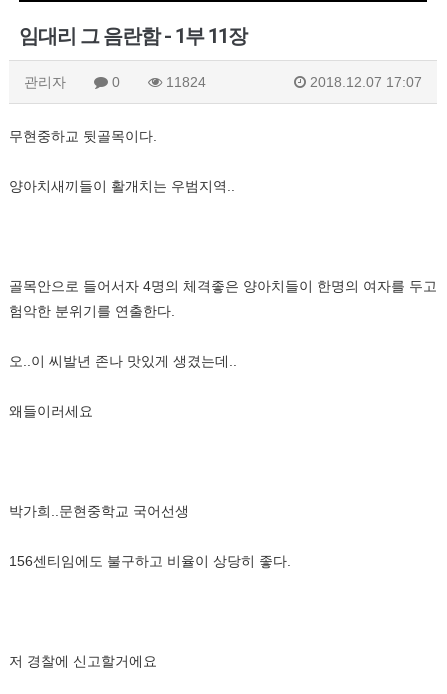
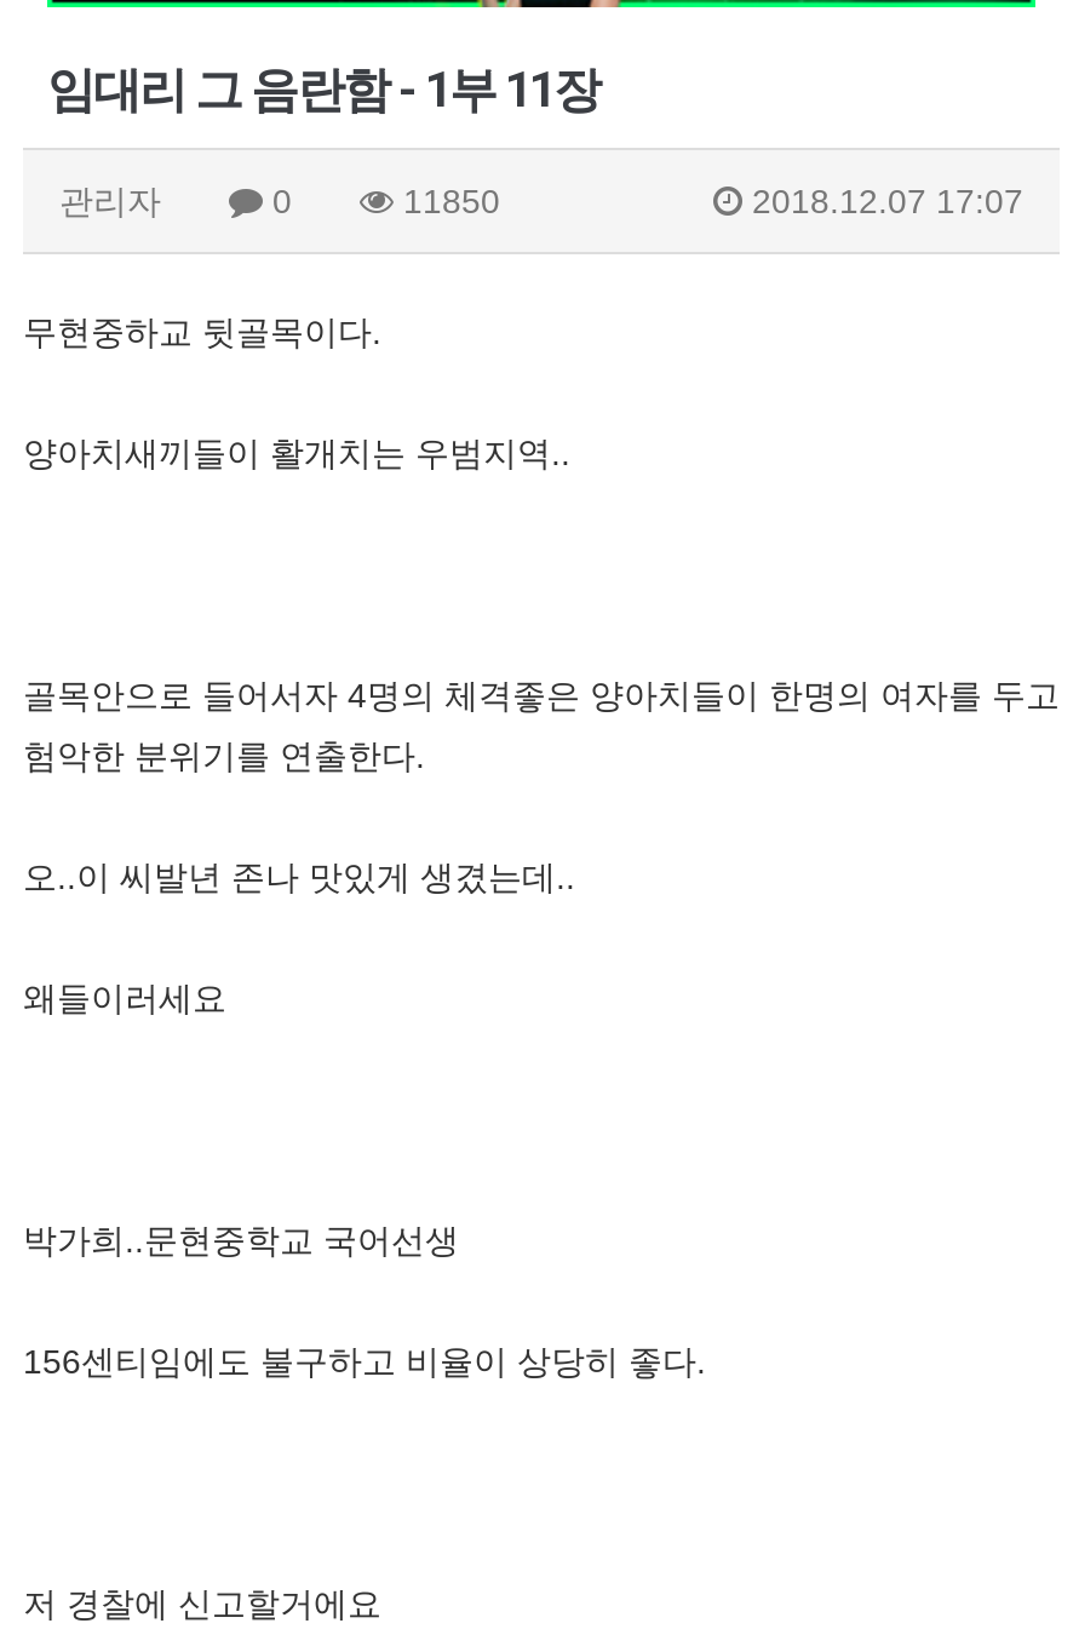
[162,74,206,90] 11824 -> [394,181,500,220] 11850

